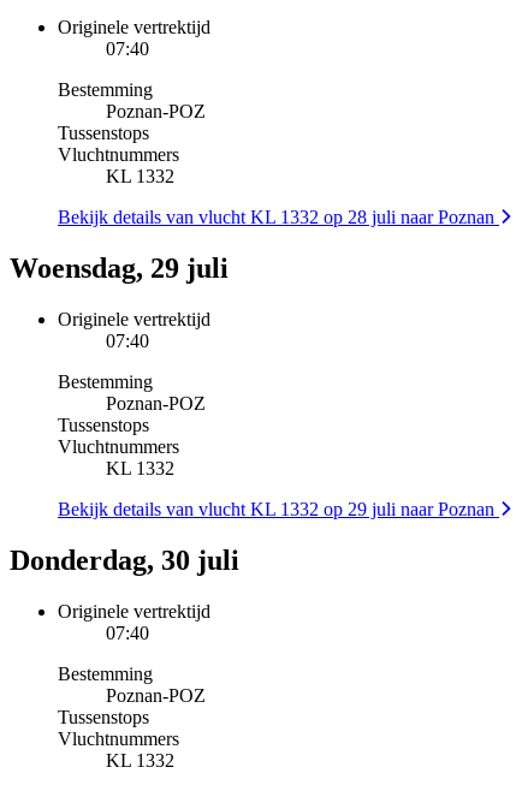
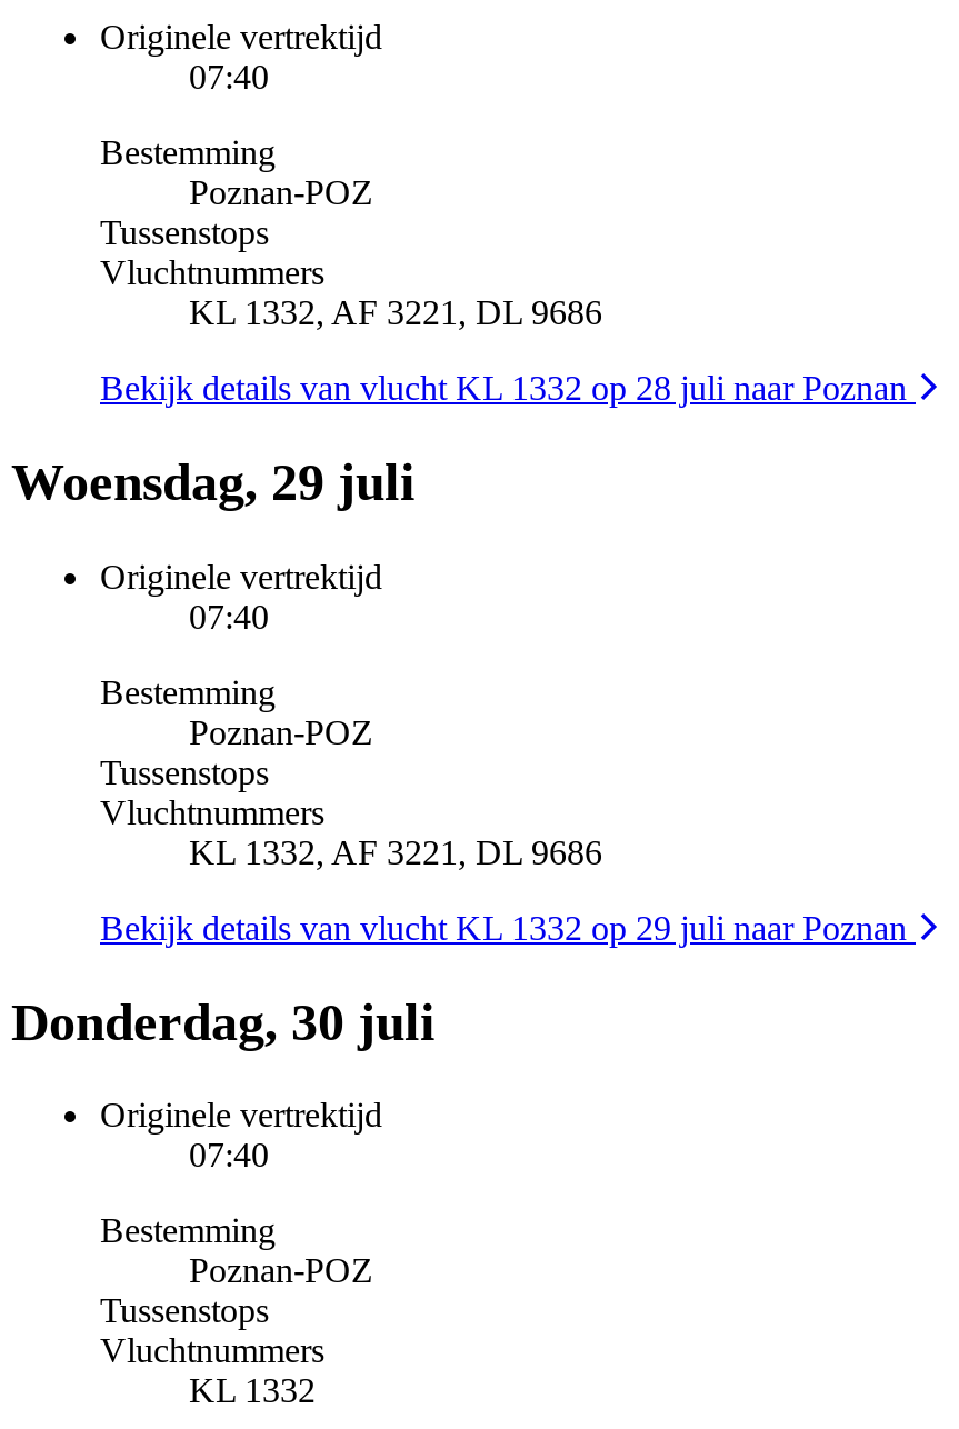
[106,166,174,187] KL 1332 -> [189,293,602,330] KL 1332, AF 3221, DL 9686
[106,458,174,478] KL 1332 -> [189,832,602,870] KL 1332, AF 3221, DL 9686

